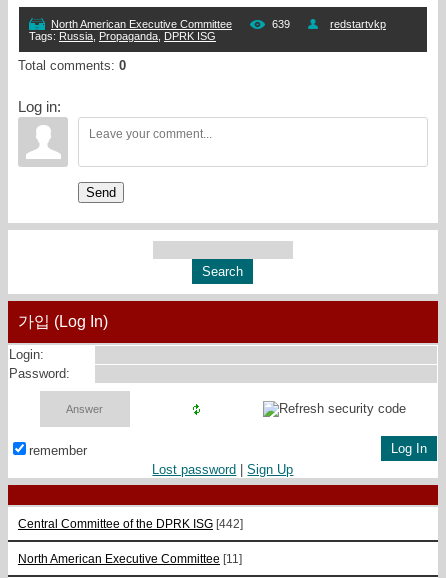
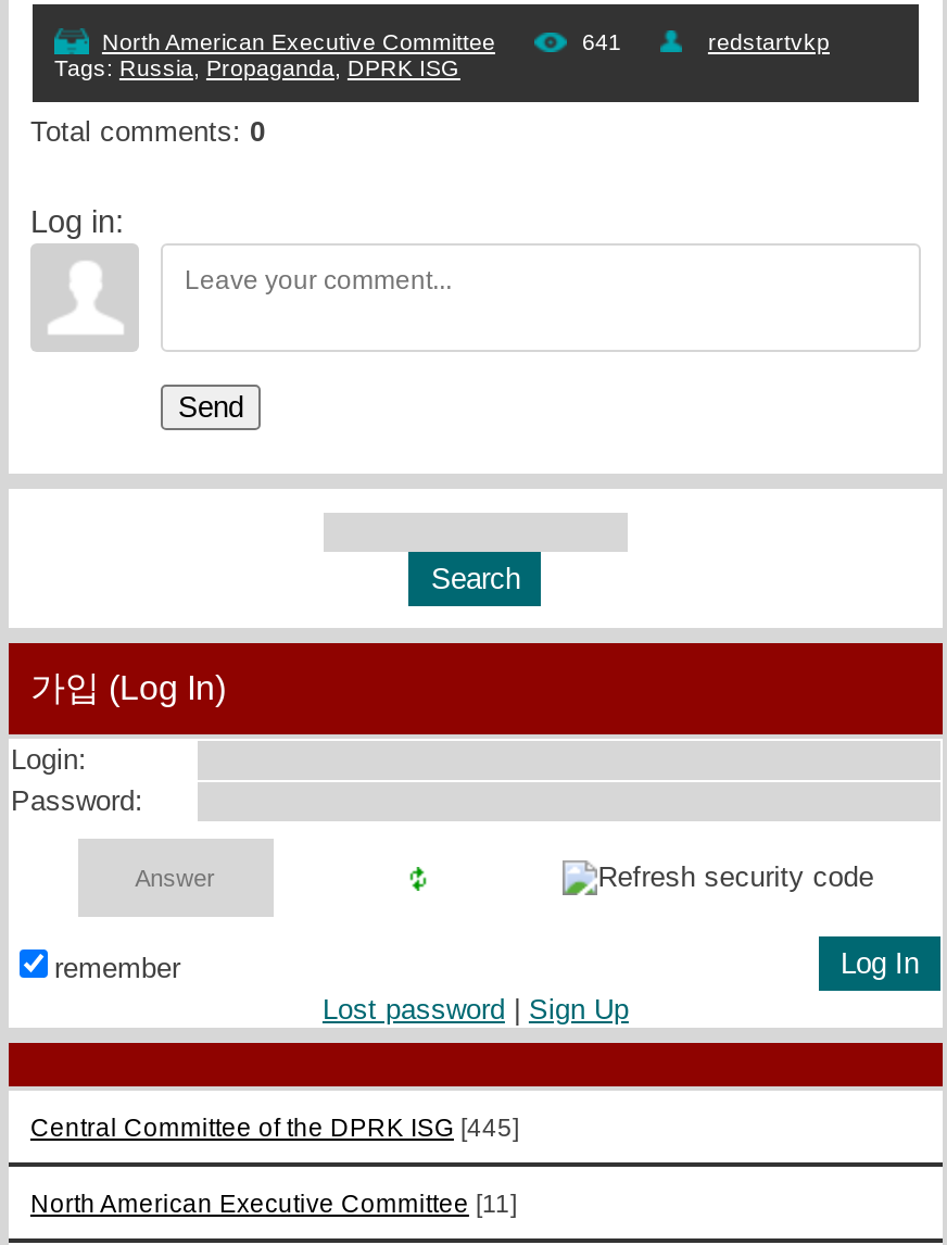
[272,18,290,30] 639 -> [582,29,621,55] 641
[18,517,243,530] Central Committee of the DPRK ISG [442] -> [30,1113,519,1141] Central Committee of the DPRK ISG [445]

